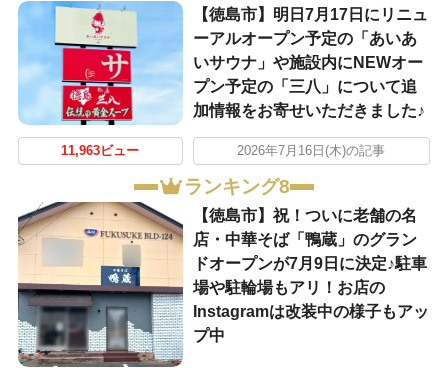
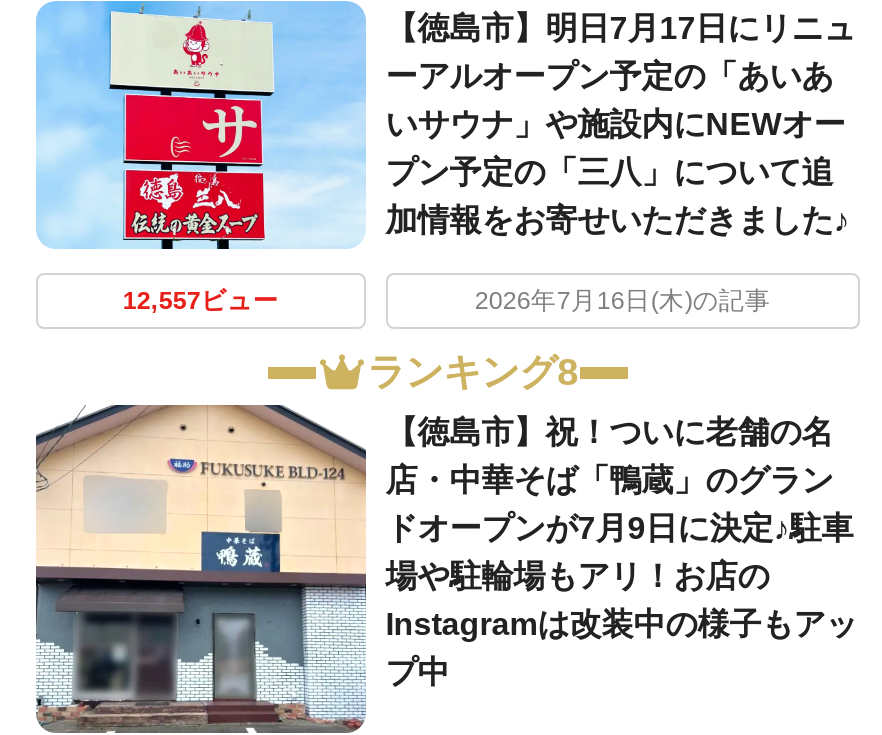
[61,144,139,158] 11,963ビュー -> [123,287,279,315] 12,557ビュー

